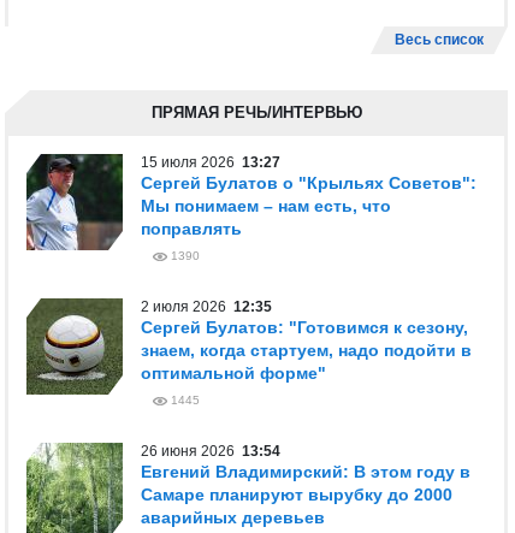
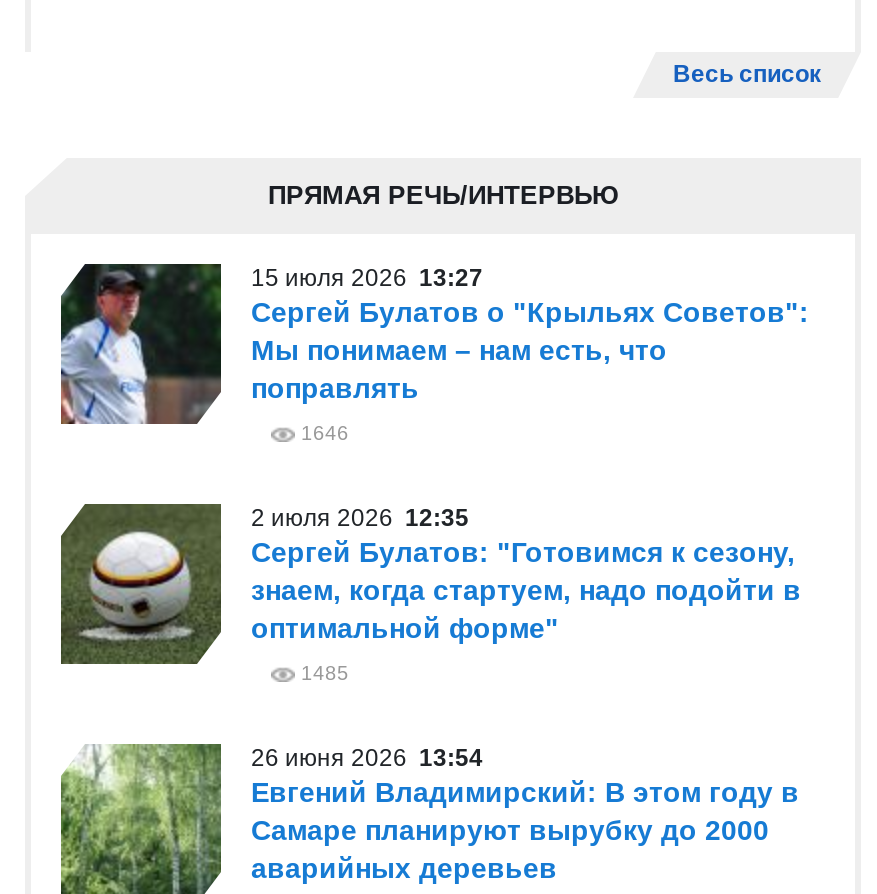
[171,249,200,262] 1390 -> [301,422,349,444] 1646
[171,393,200,407] 1445 -> [301,662,349,684] 1485

